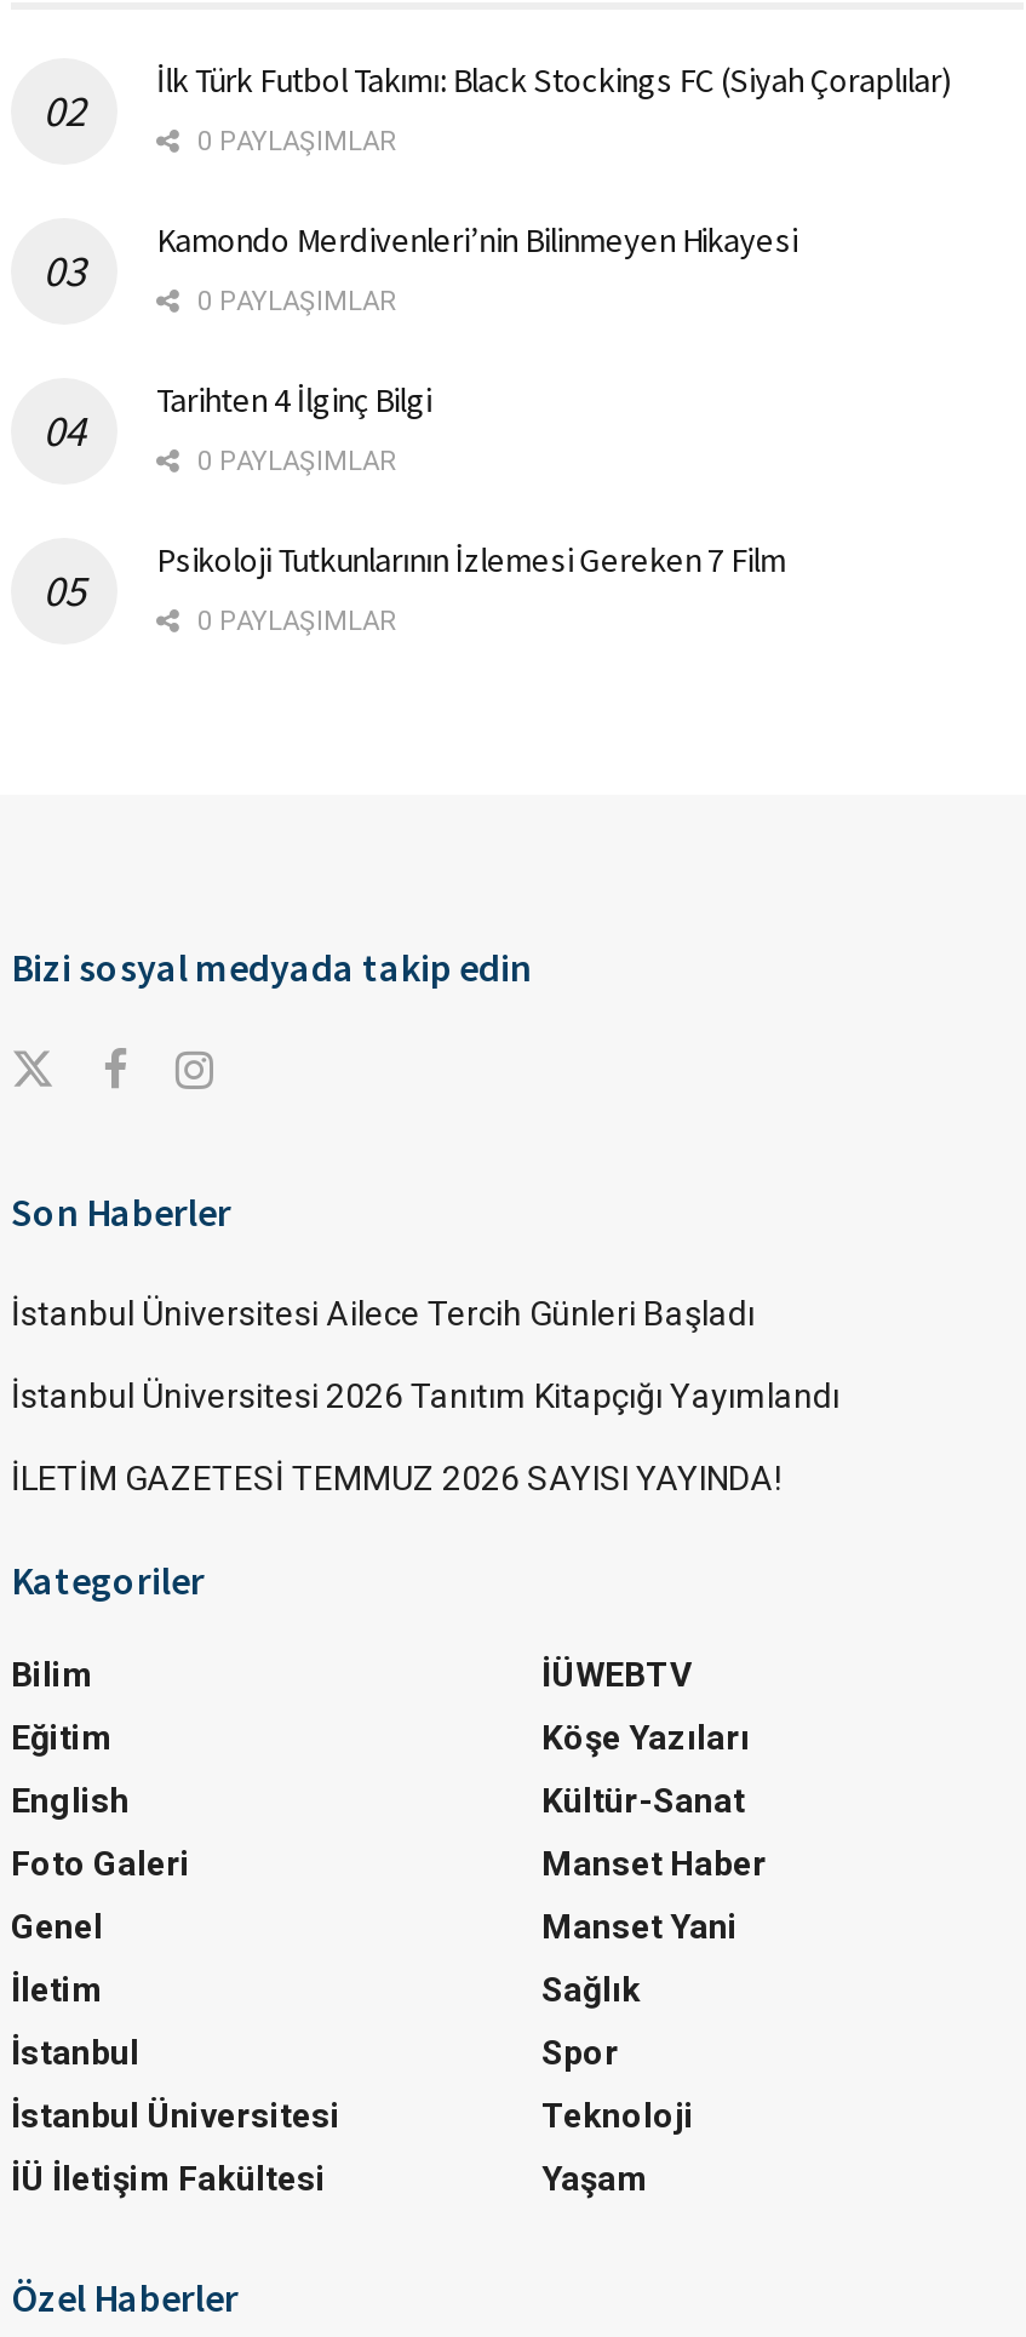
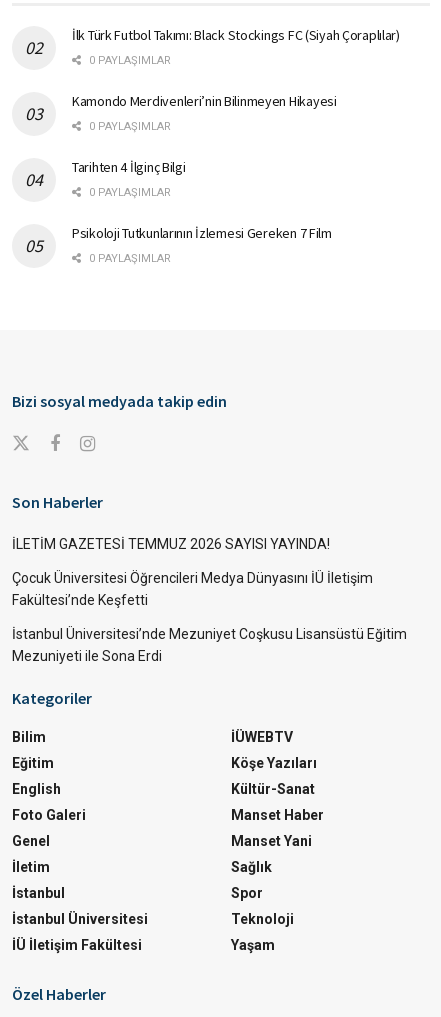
[11,1295,839,1416] İstanbul Üniversitesi Ailece Tercih Günleri Başladı | İstanbul Üniversitesi 2026 Tanıtım Kitapçığı Yayımlandı -> none
moved [11,1460,781,1498] -> [12,536,330,552]: İLETİM GAZETESİ TEMMUZ 2026 SAYISI YAYINDA!
none -> [12,570,407,664] Çocuk Üniversitesi Öğrencileri Medya Dünyasını İÜ İletişim | Fakültesi’nde Keşfetti | İstanbul Üniversitesi’nde Mezuniyet Coşkusu Lisansüstü Eğitim | Mezuniyeti ile Sona Erdi

